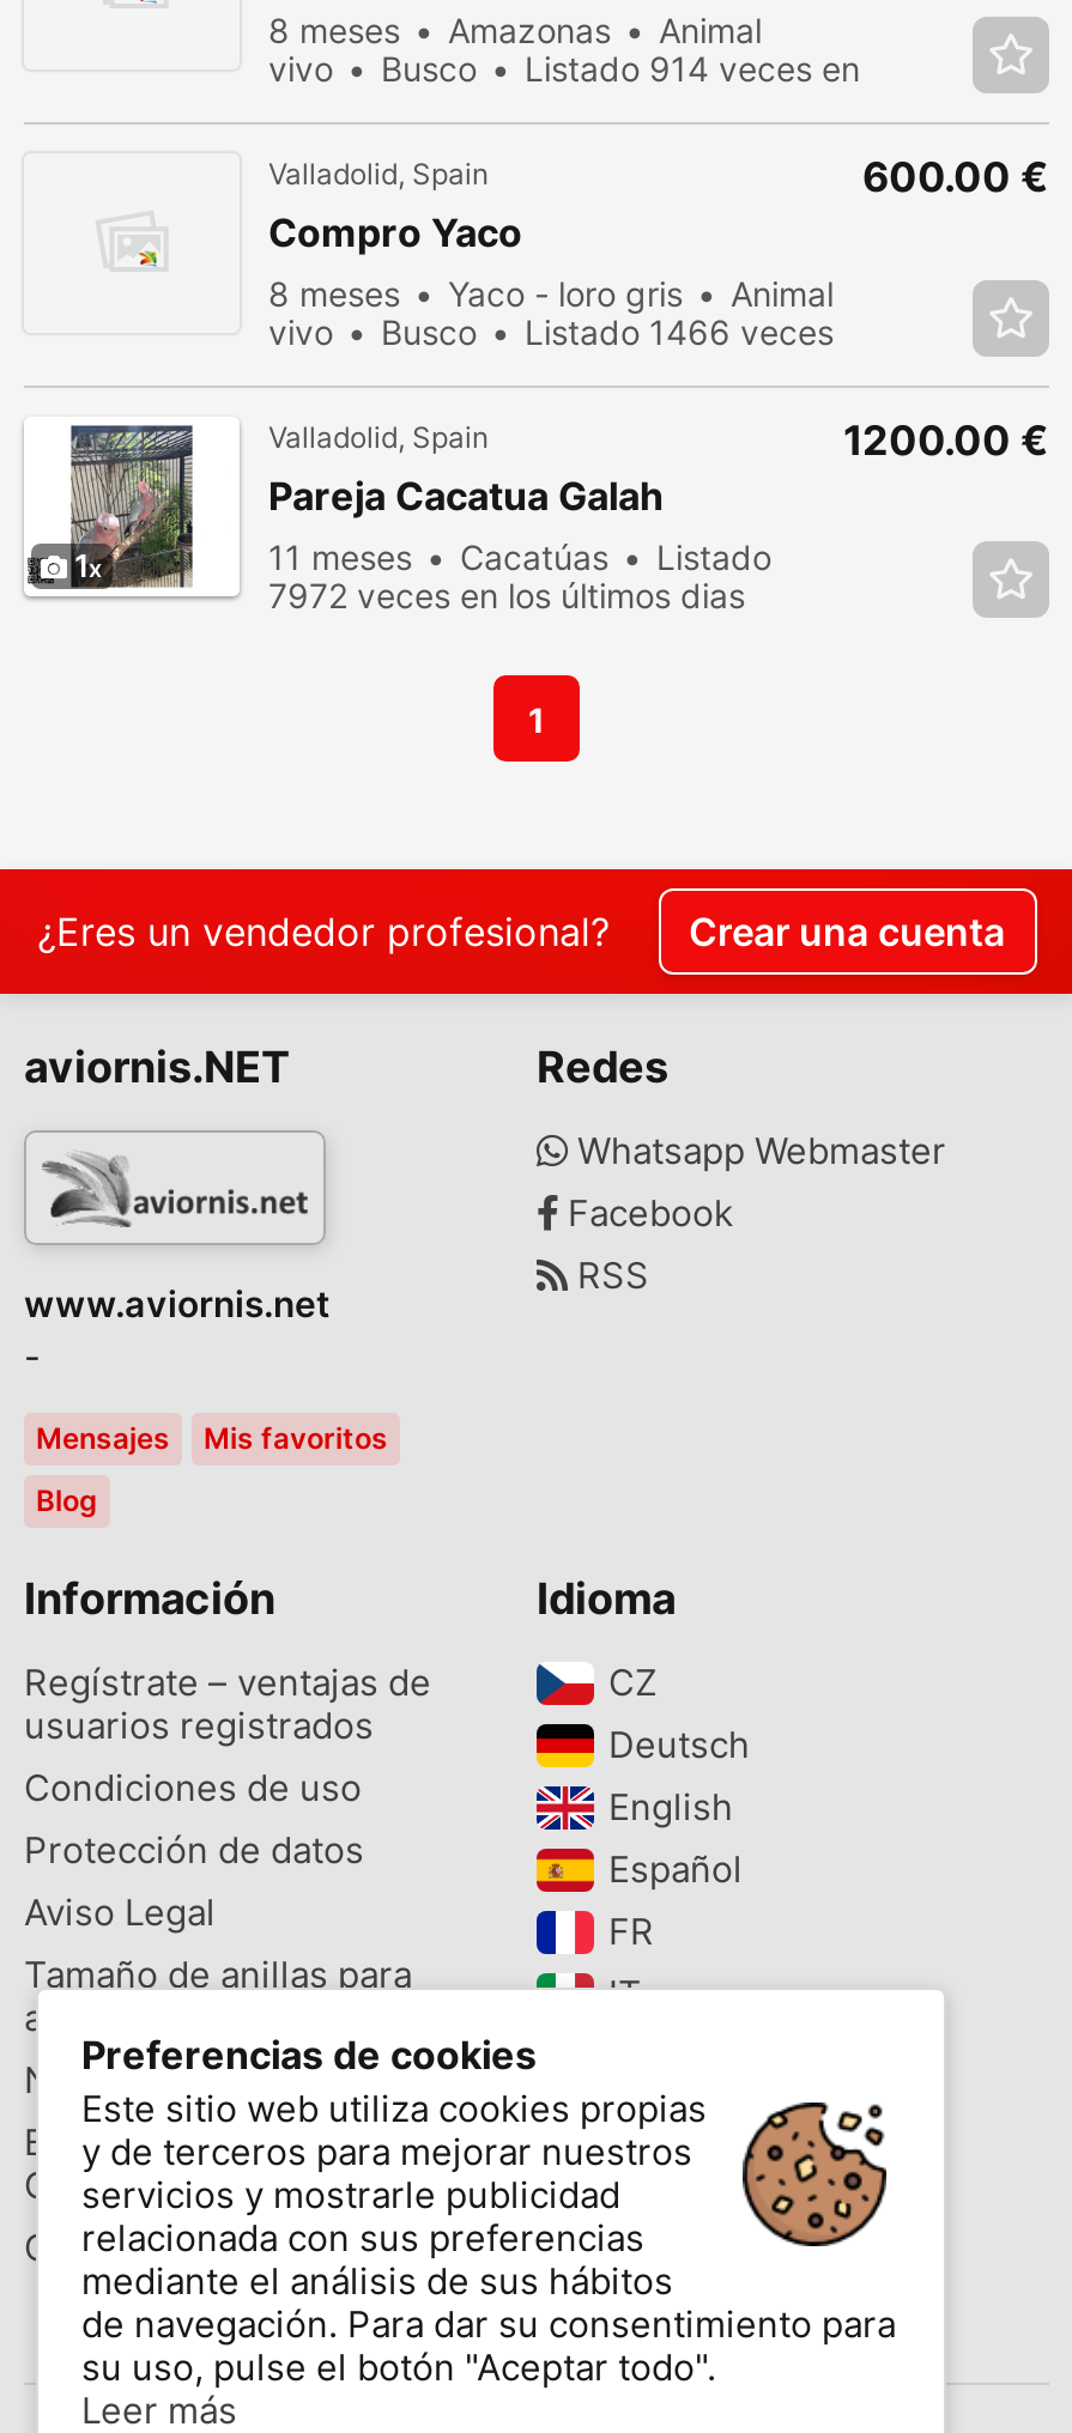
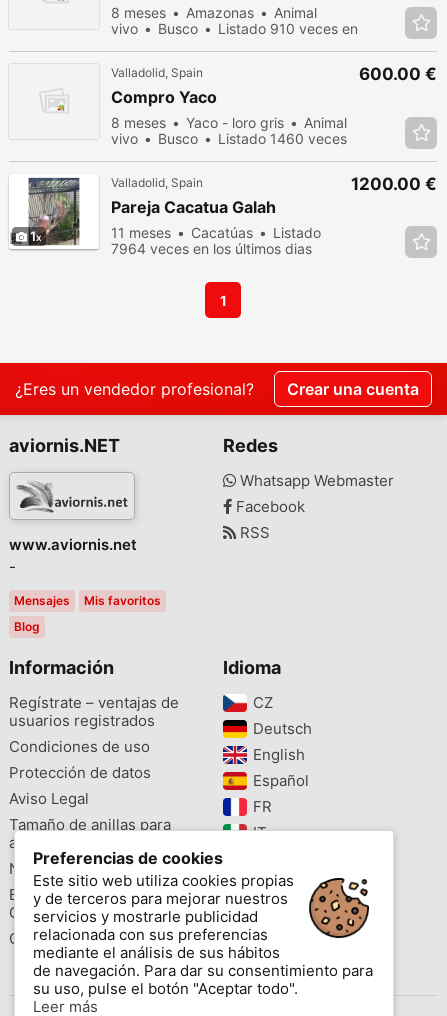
[525,48,860,89] Listado 914 veces en -> [218,20,358,37] Listado 910 veces en
[525,311,834,352] Listado 1466 veces -> [218,130,347,147] Listado 1460 veces
[268,575,745,615] 7972 veces en los últimos dias -> [111,240,312,257] 7964 veces en los últimos dias

